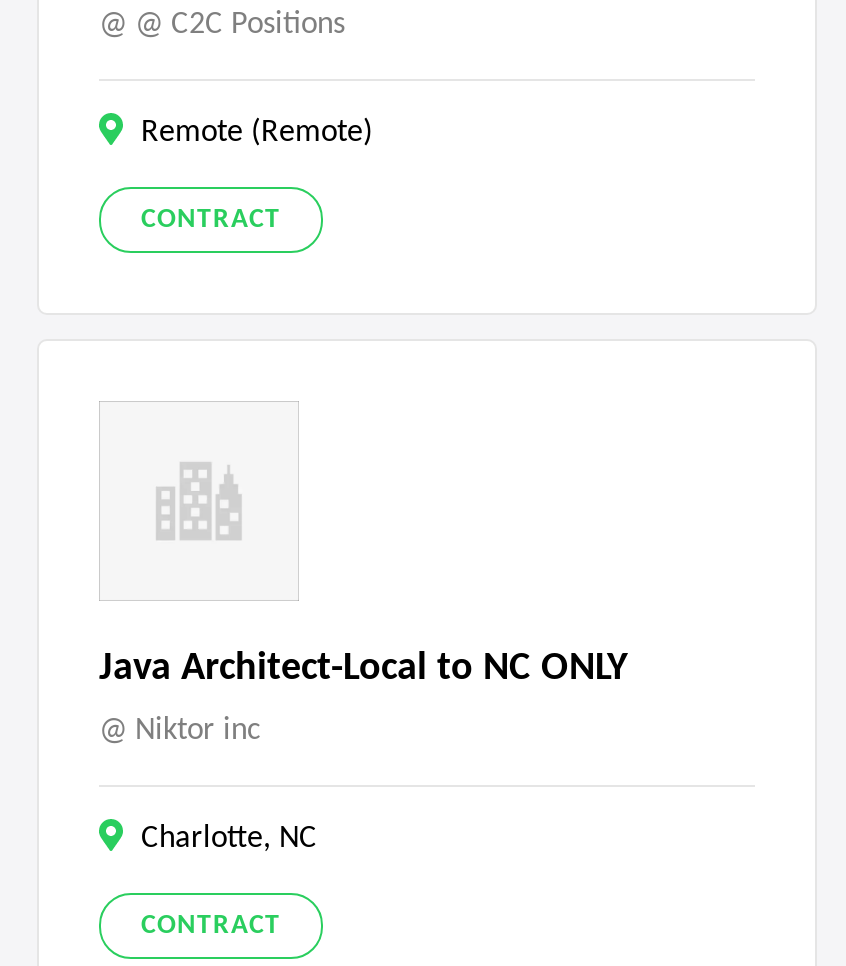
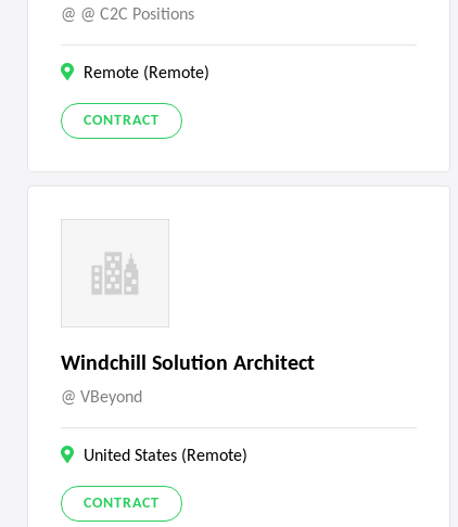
[99,650,627,690] Java Architect-Local to NC ONLY -> [61,353,315,375] Windchill Solution Architect
[127,716,261,748] Niktor inc -> [76,389,142,406] VBeyond
[141,824,325,856] Charlotte, NC -> [84,448,247,465] United States (Remote)

